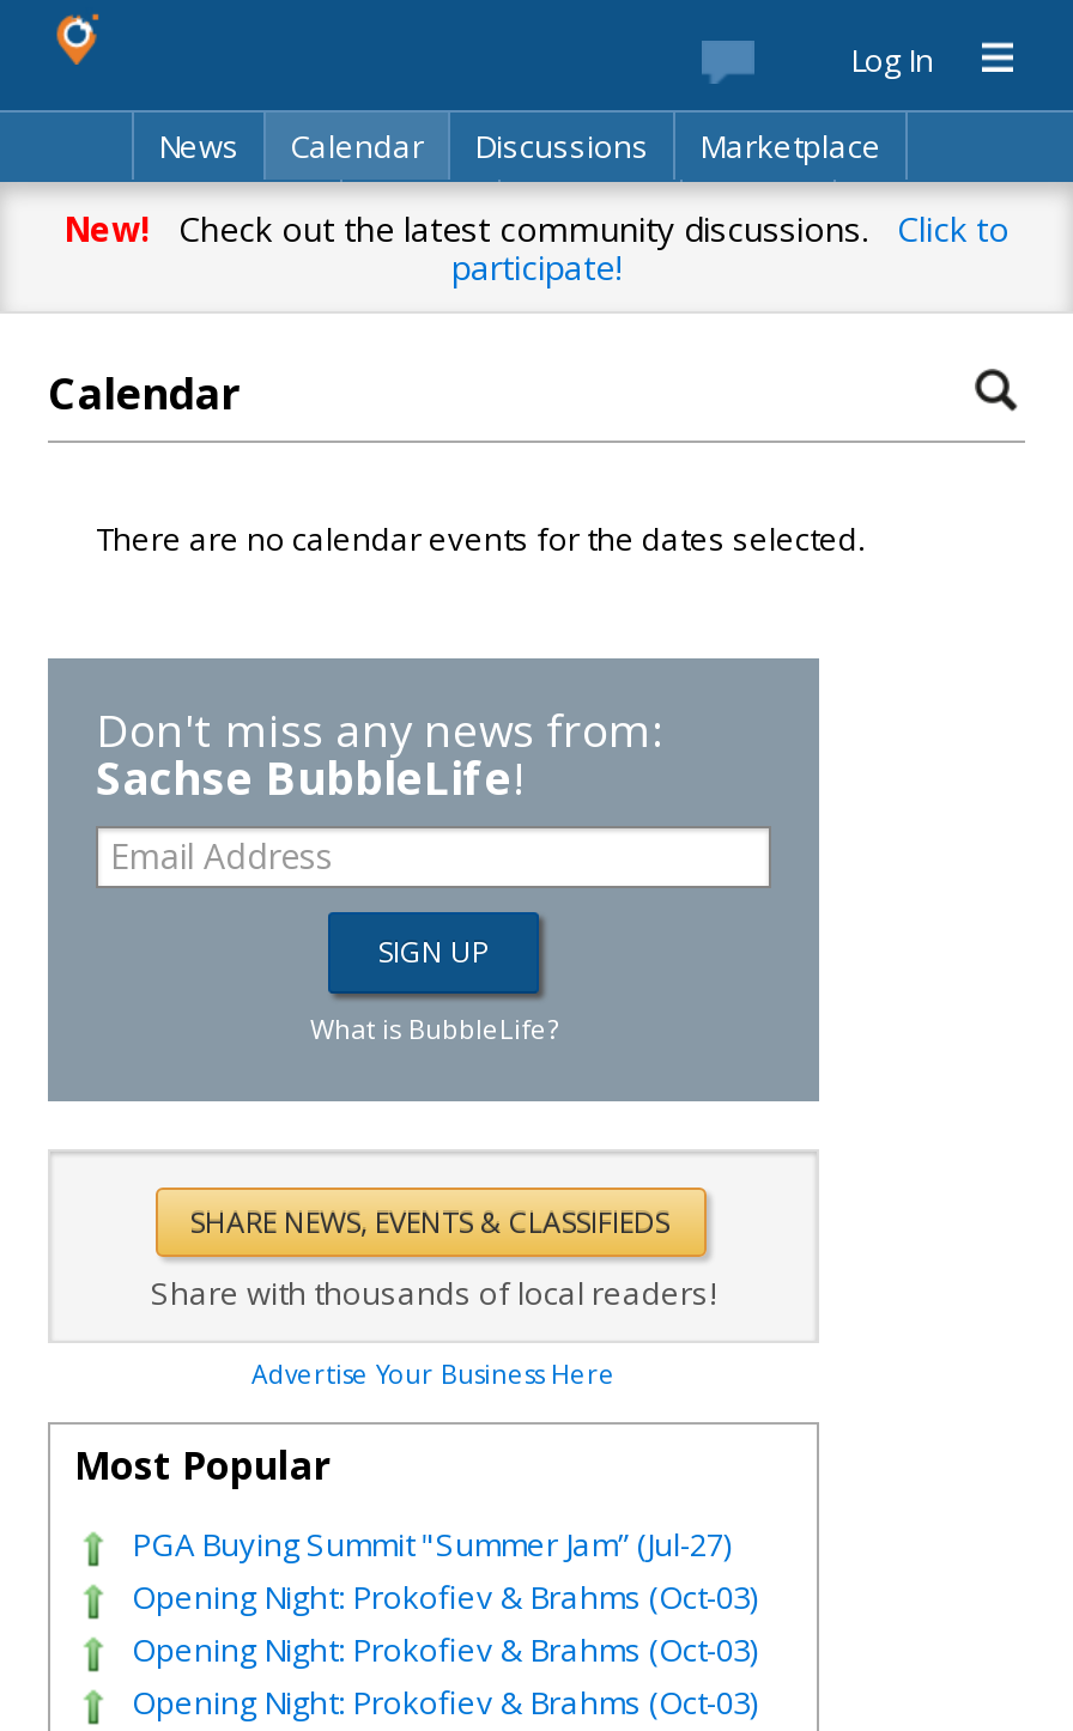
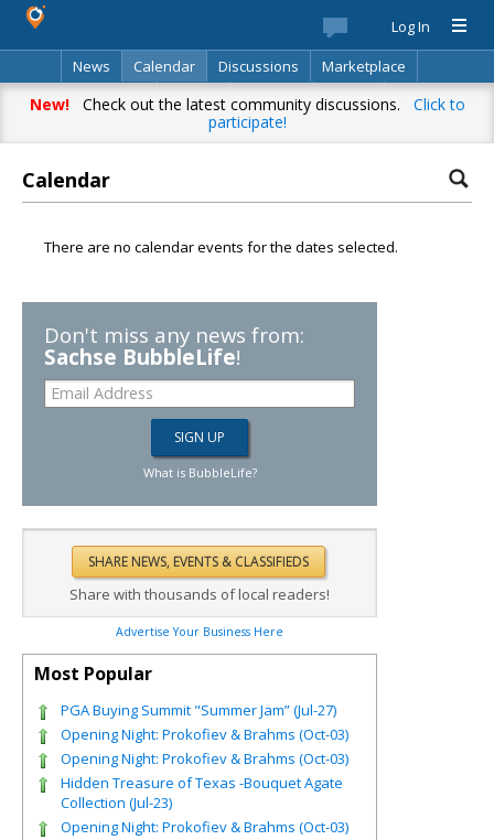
none -> [61,773,343,812] Hidden Treasure of Texas -Bouquet Agate | Collection (Jul-23)

